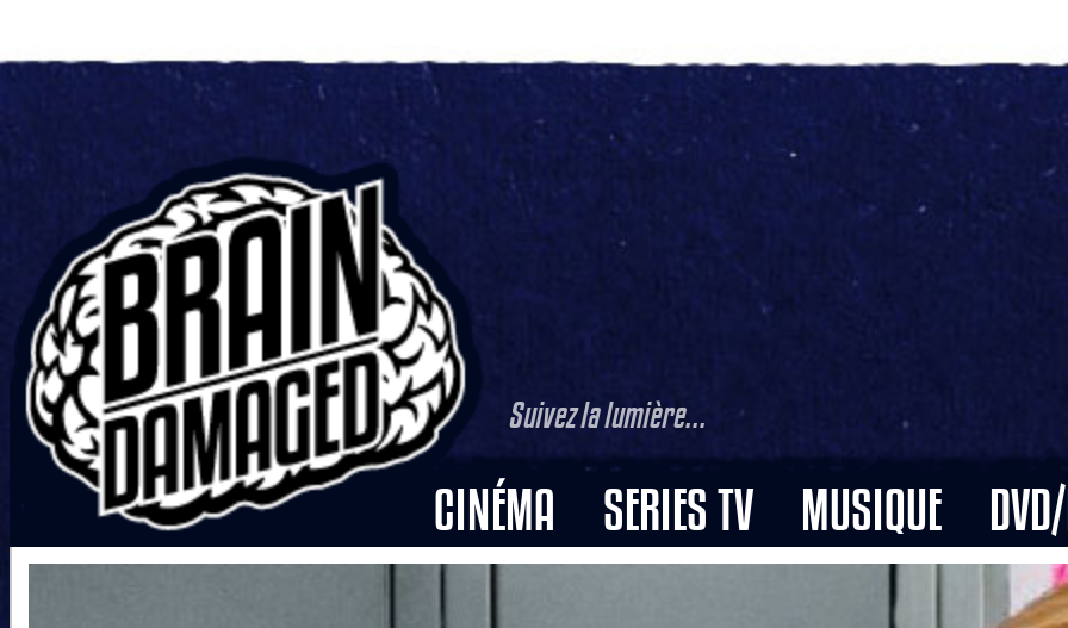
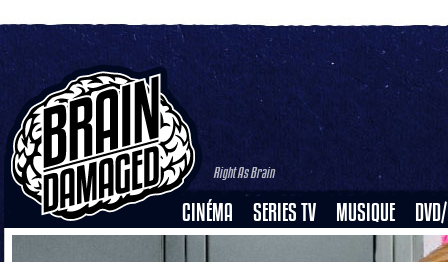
[508,394,706,435] Suivez la lumière... -> [213,164,274,181] Right As Brain

